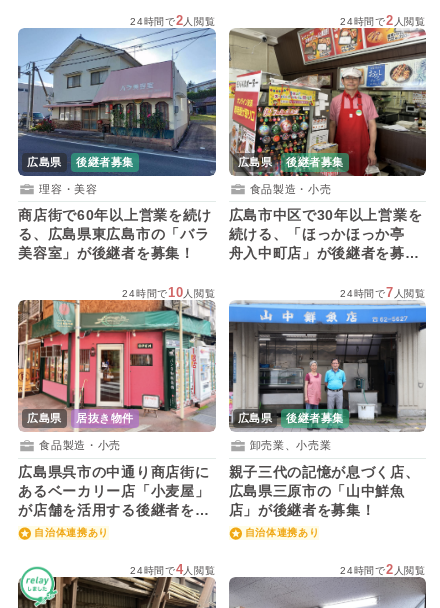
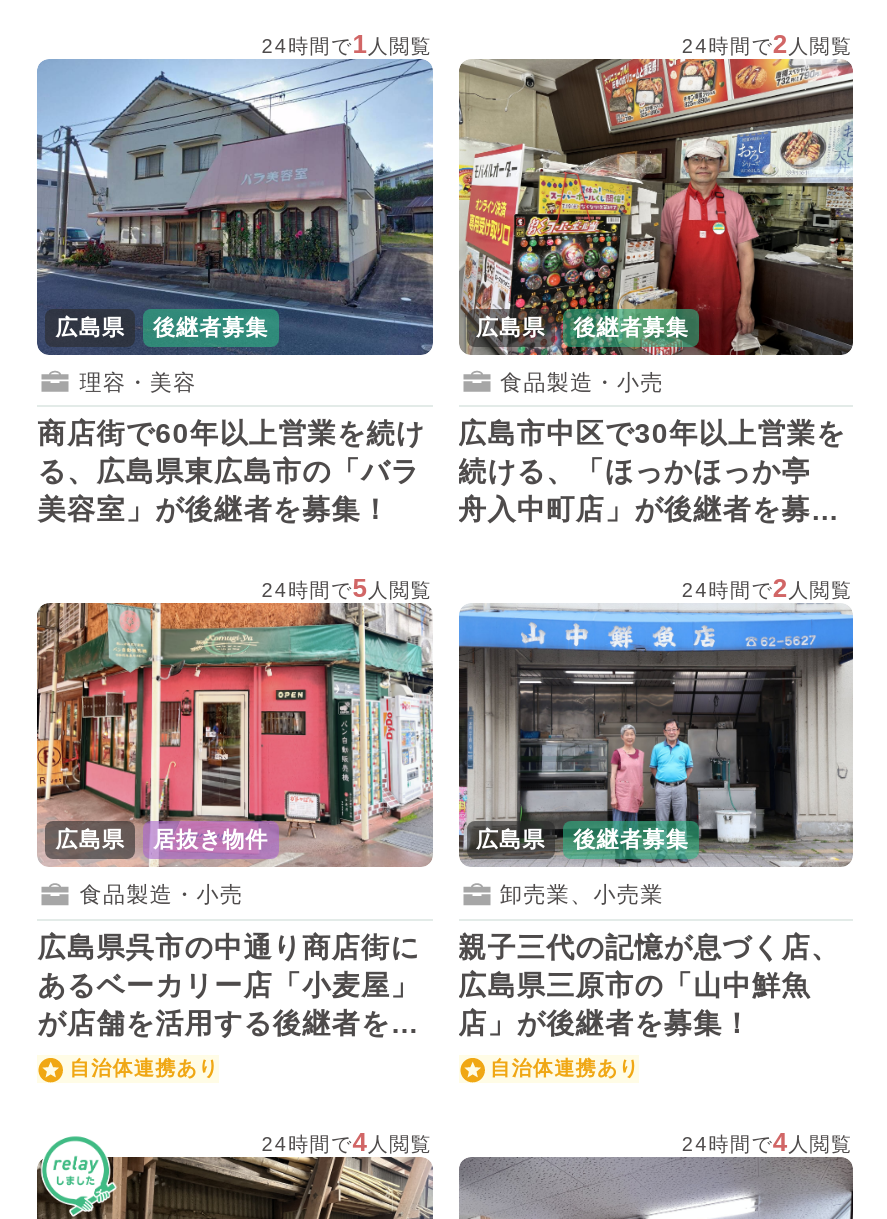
[130,13,215,28] 24時間で2人閲覧 -> [261,29,432,59] 24時間で1人閲覧
[122,285,215,300] 24時間で10人閲覧 -> [261,574,432,604] 24時間で5人閲覧
[340,285,426,300] 24時間で7人閲覧 -> [682,574,852,604] 24時間で2人閲覧
[340,562,426,577] 24時間で2人閲覧 -> [682,1127,852,1157] 24時間で4人閲覧

